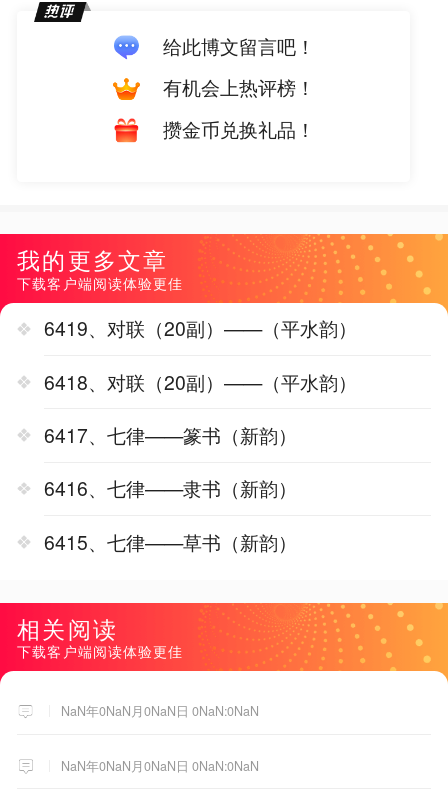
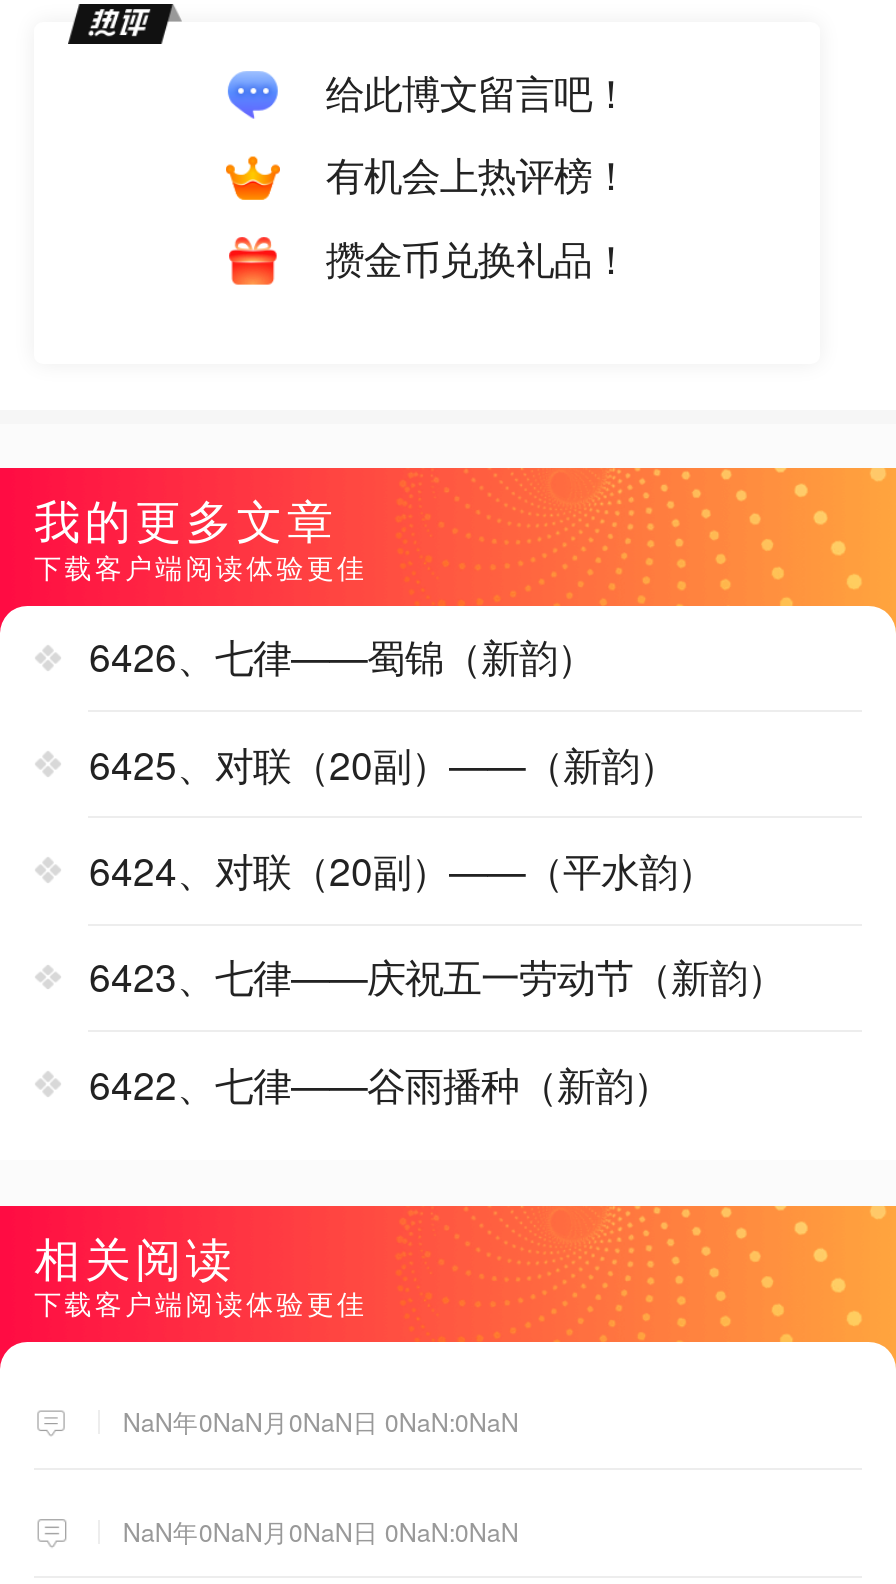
[44,314,357,342] 6419、对联（20副）——（平水韵） -> [89,629,595,685] 6426、七律——蜀锦（新韵）
[44,368,357,396] 6418、对联（20副）——（平水韵） -> [89,736,677,792] 6425、对联（20副）——（新韵）
[44,421,297,449] 6417、七律——篆书（新韵） -> [89,842,715,898] 6424、对联（20副）——（平水韵）
[44,474,297,502] 6416、七律——隶书（新韵） -> [89,949,785,1005] 6423、七律——庆祝五一劳动节（新韵）
[44,528,297,556] 6415、七律——草书（新韵） -> [89,1056,671,1112] 6422、七律——谷雨播种（新韵）

